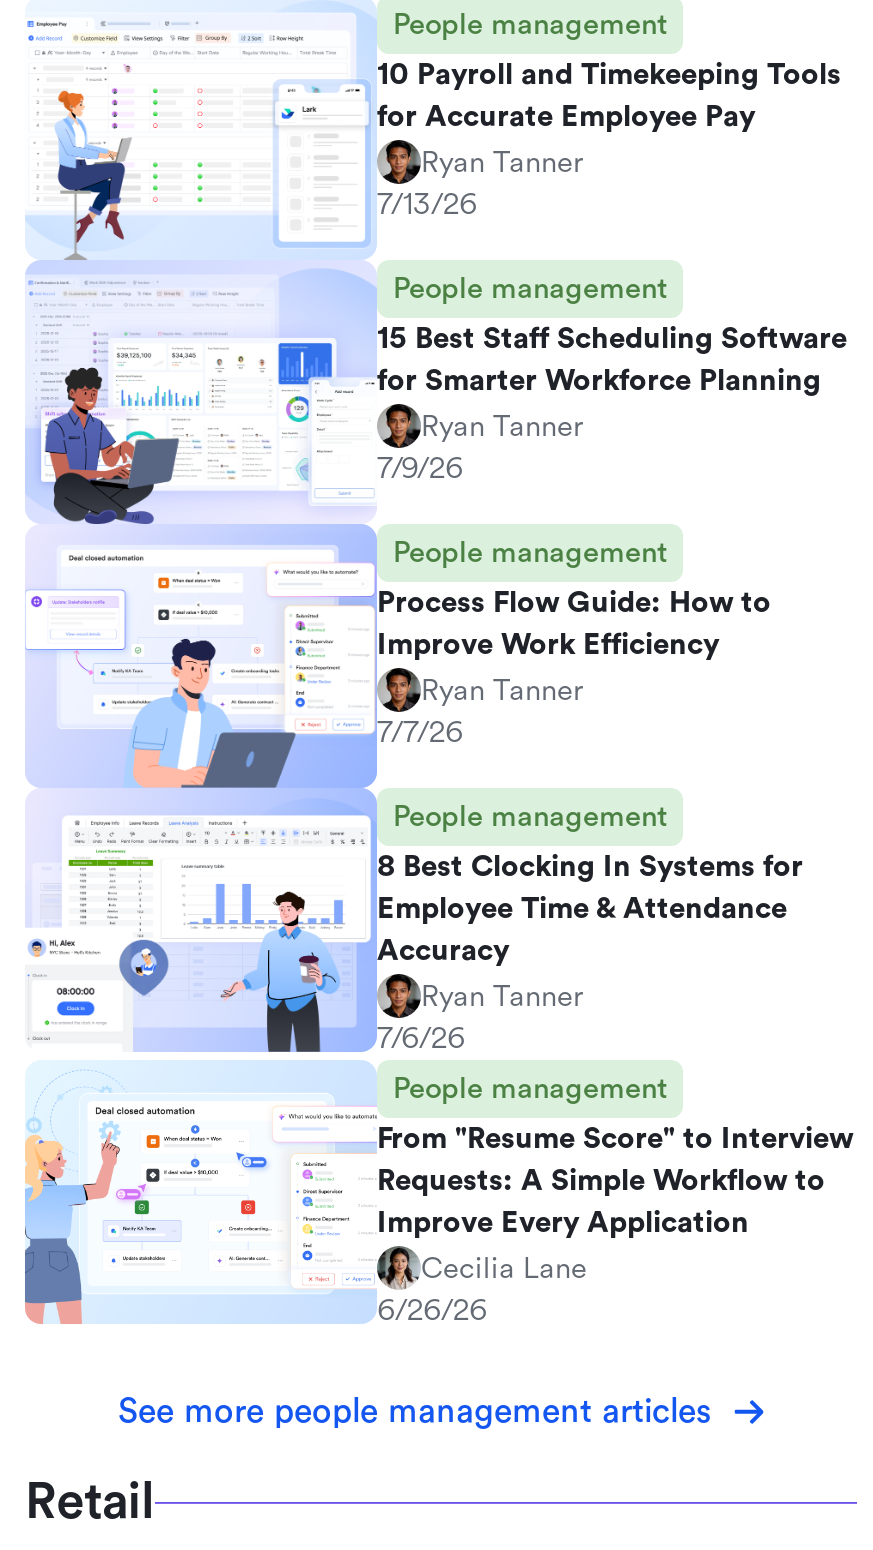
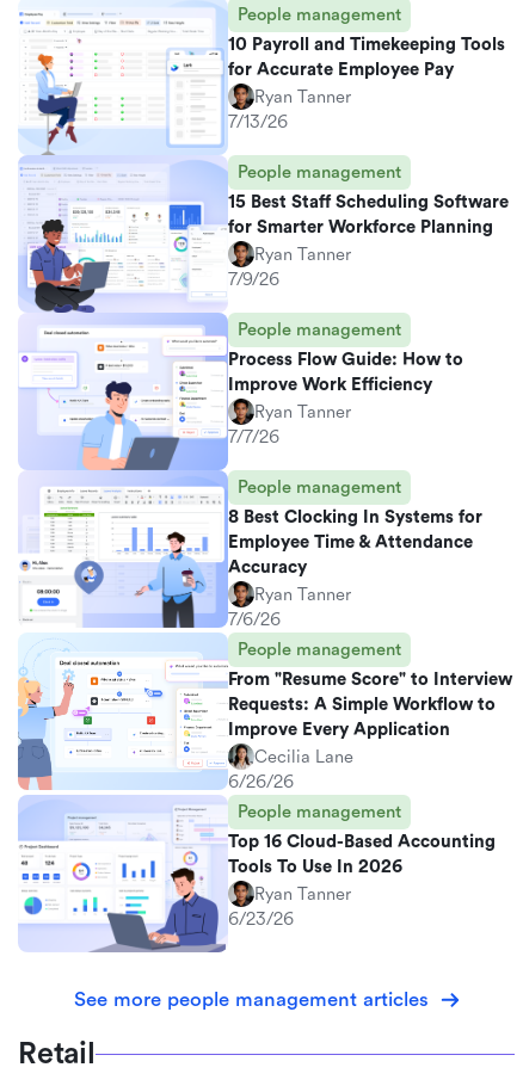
none -> [18,796,496,954] [image] | People management | Top 16 Cloud-Based Accounting | Tools To Use In 2026 | Ryan Tanner | 6/23/26

